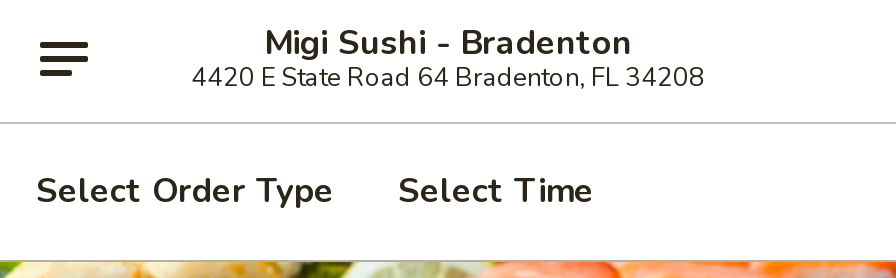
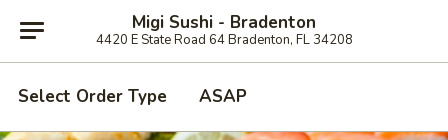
[398,168,594,214] Select Time -> [199,85,247,108] ASAP

